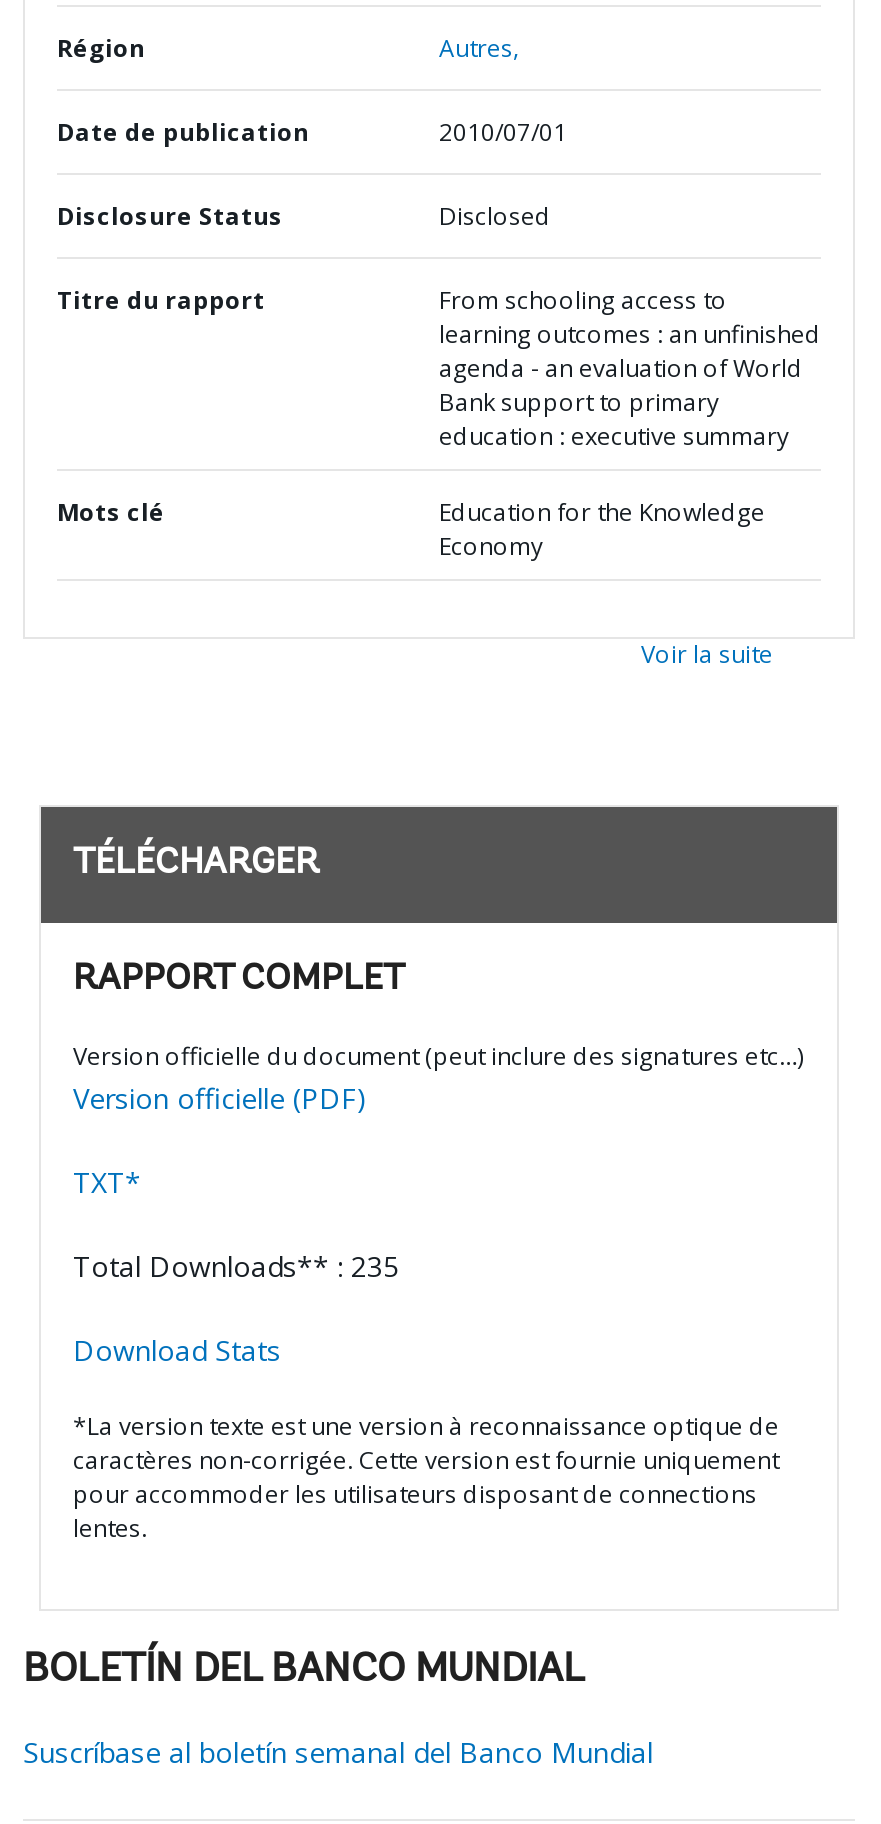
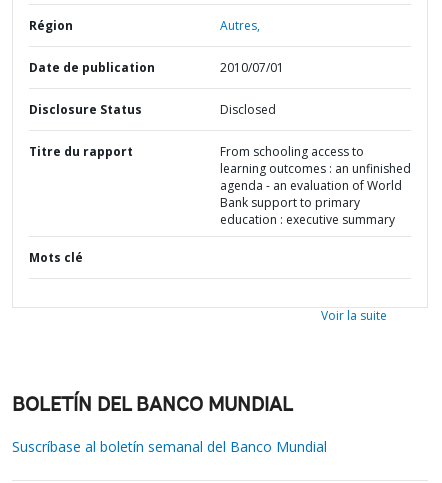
[439,495,765,563] Education for the Knowledge | Economy -> none
[73,847,803,1545] TÉLÉCHARGER | RAPPORT COMPLET | Version officielle du document (peut inclure des signatures etc…) | Version officielle (PDF) | TXT* | Total Downloads** : 235 | Download Stats | *La version texte est une version à reconnaissance optique de | caractères non-corrigée. Cette version est fournie uniquement | pour accommoder les utilisateurs disposant de connections | lentes. -> none

